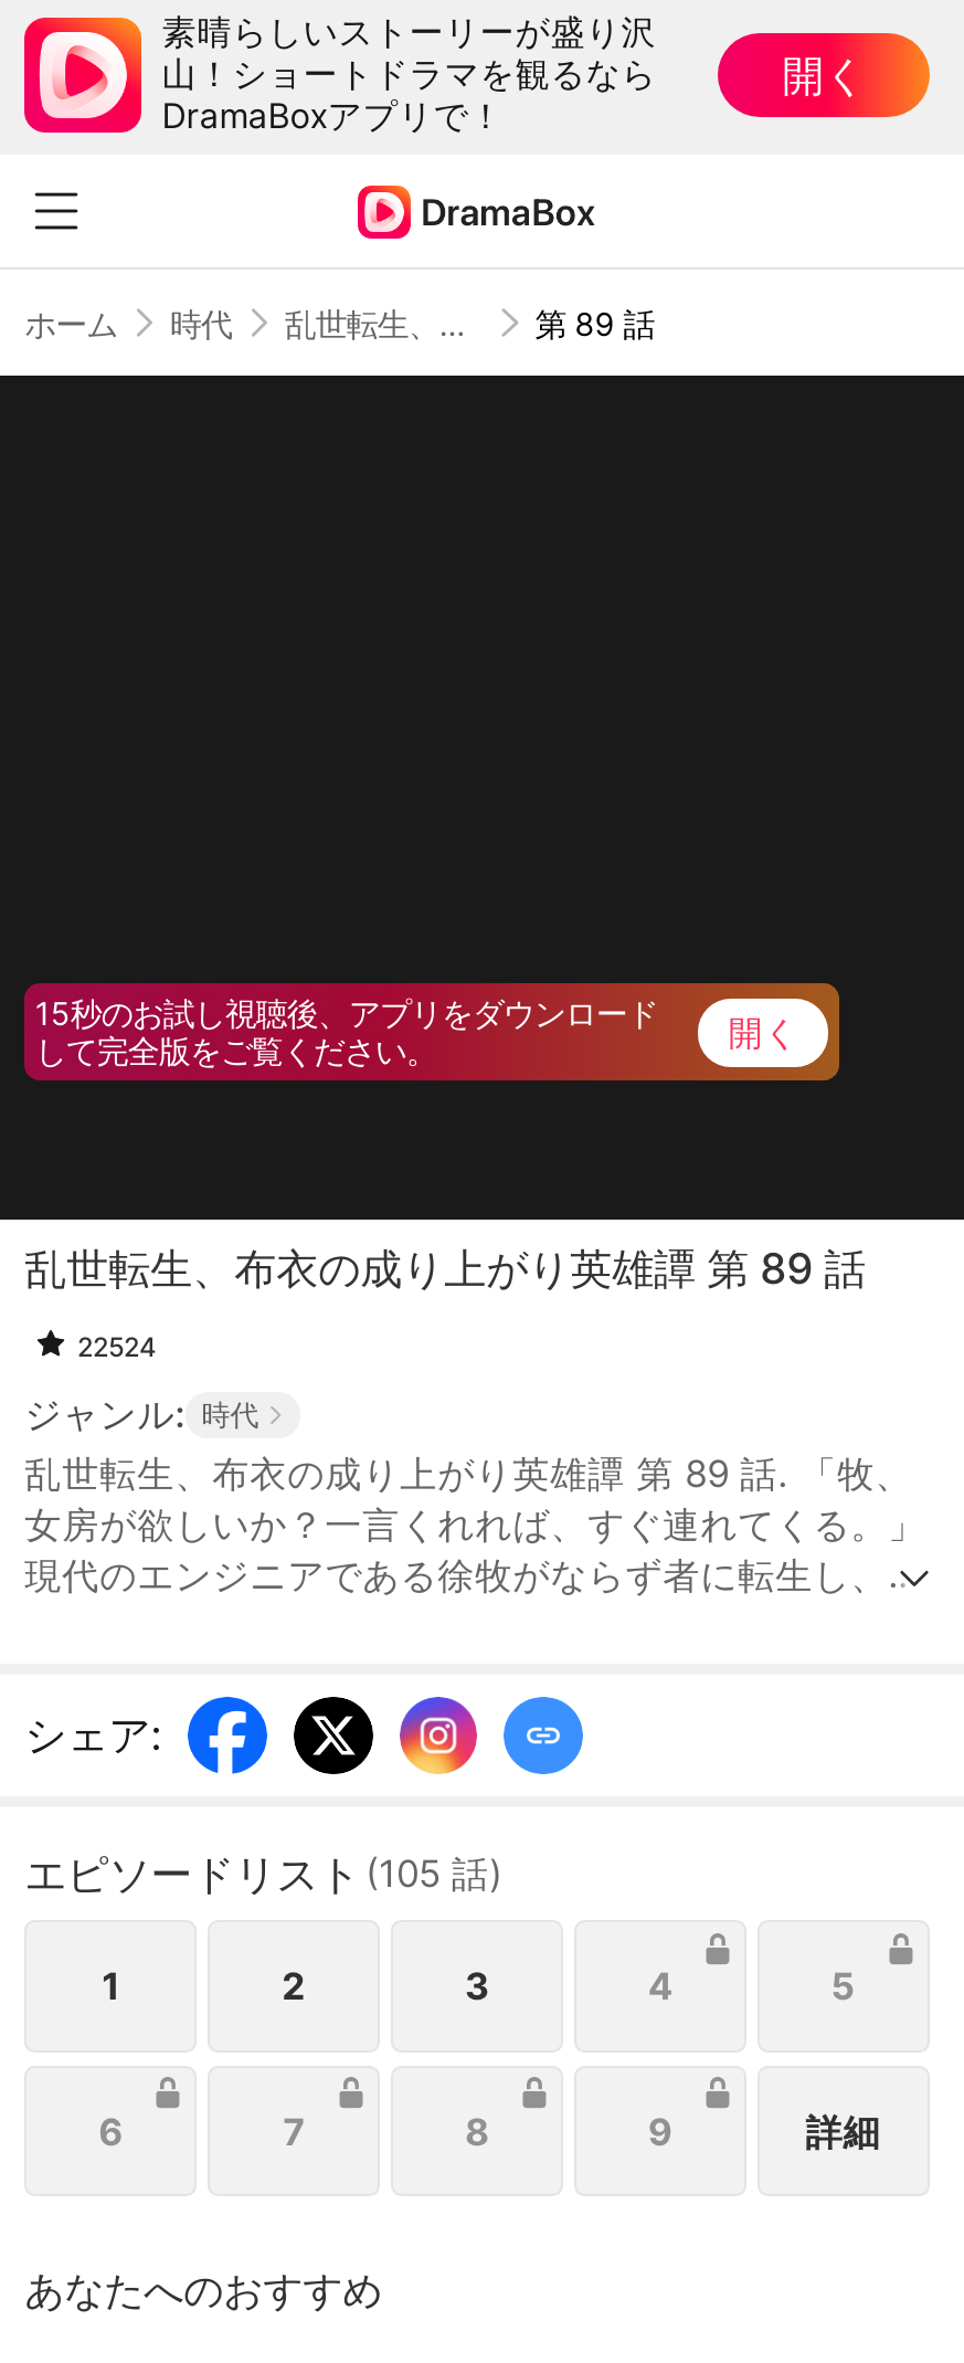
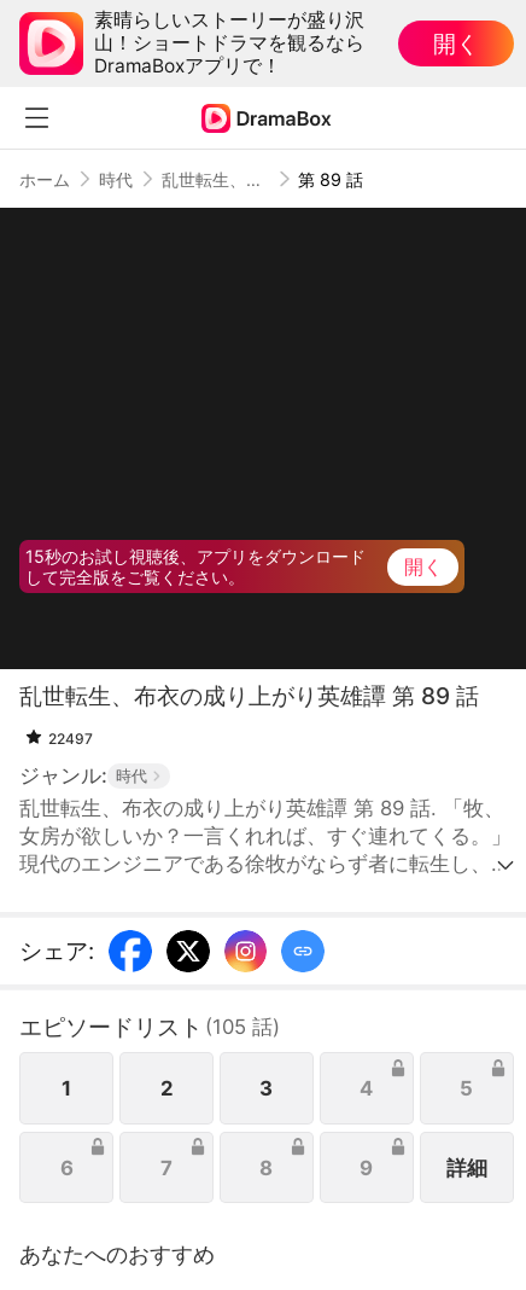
[77,1329,157,1363] 22524 -> [48,729,93,747] 22497

